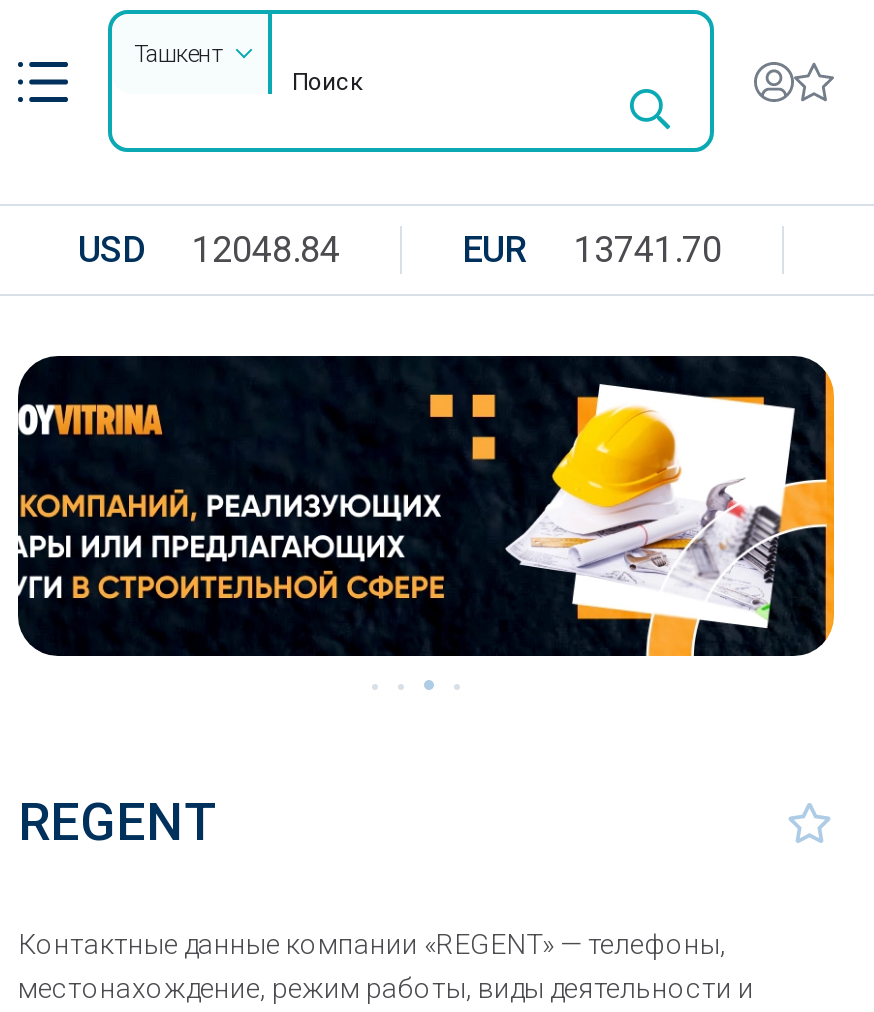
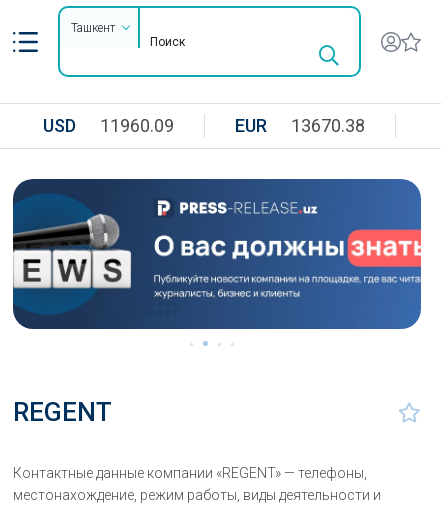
[78,228,340,270] USD 12048.84 -> [43,115,174,136] USD 11960.09
[462,228,722,270] EUR 13741.70 -> [235,115,365,136] EUR 13670.38
[16,354,836,658] [image] -> [12,178,422,330] [image]

